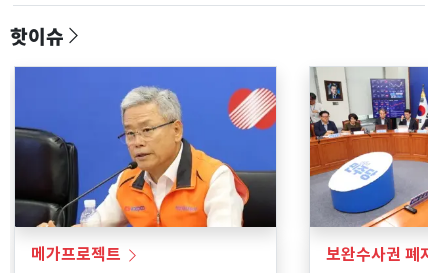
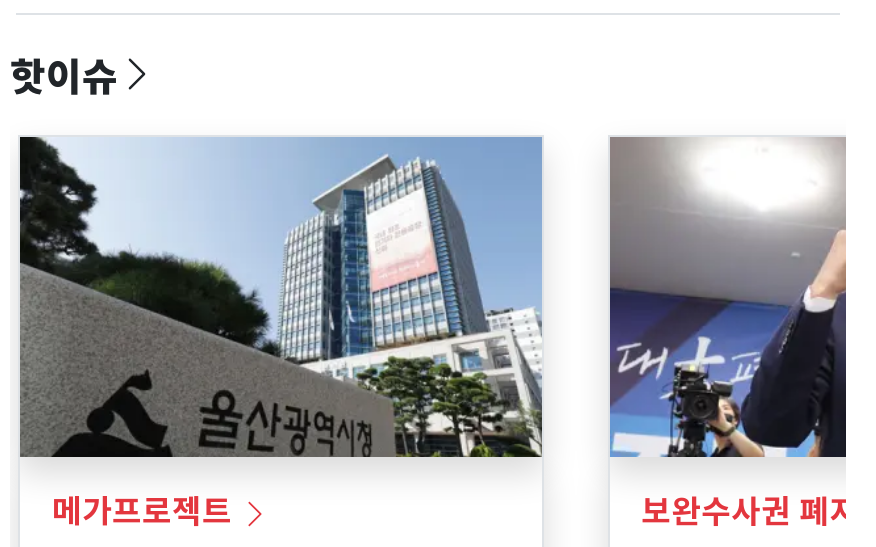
[14,66,277,228] [image] -> [18,136,544,460] [image]
[309,67,429,228] [image] -> [608,136,848,460] [image]

